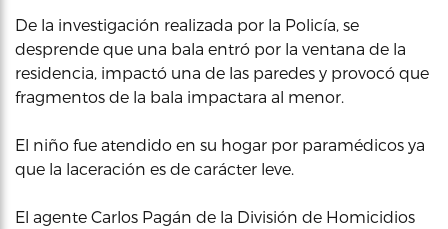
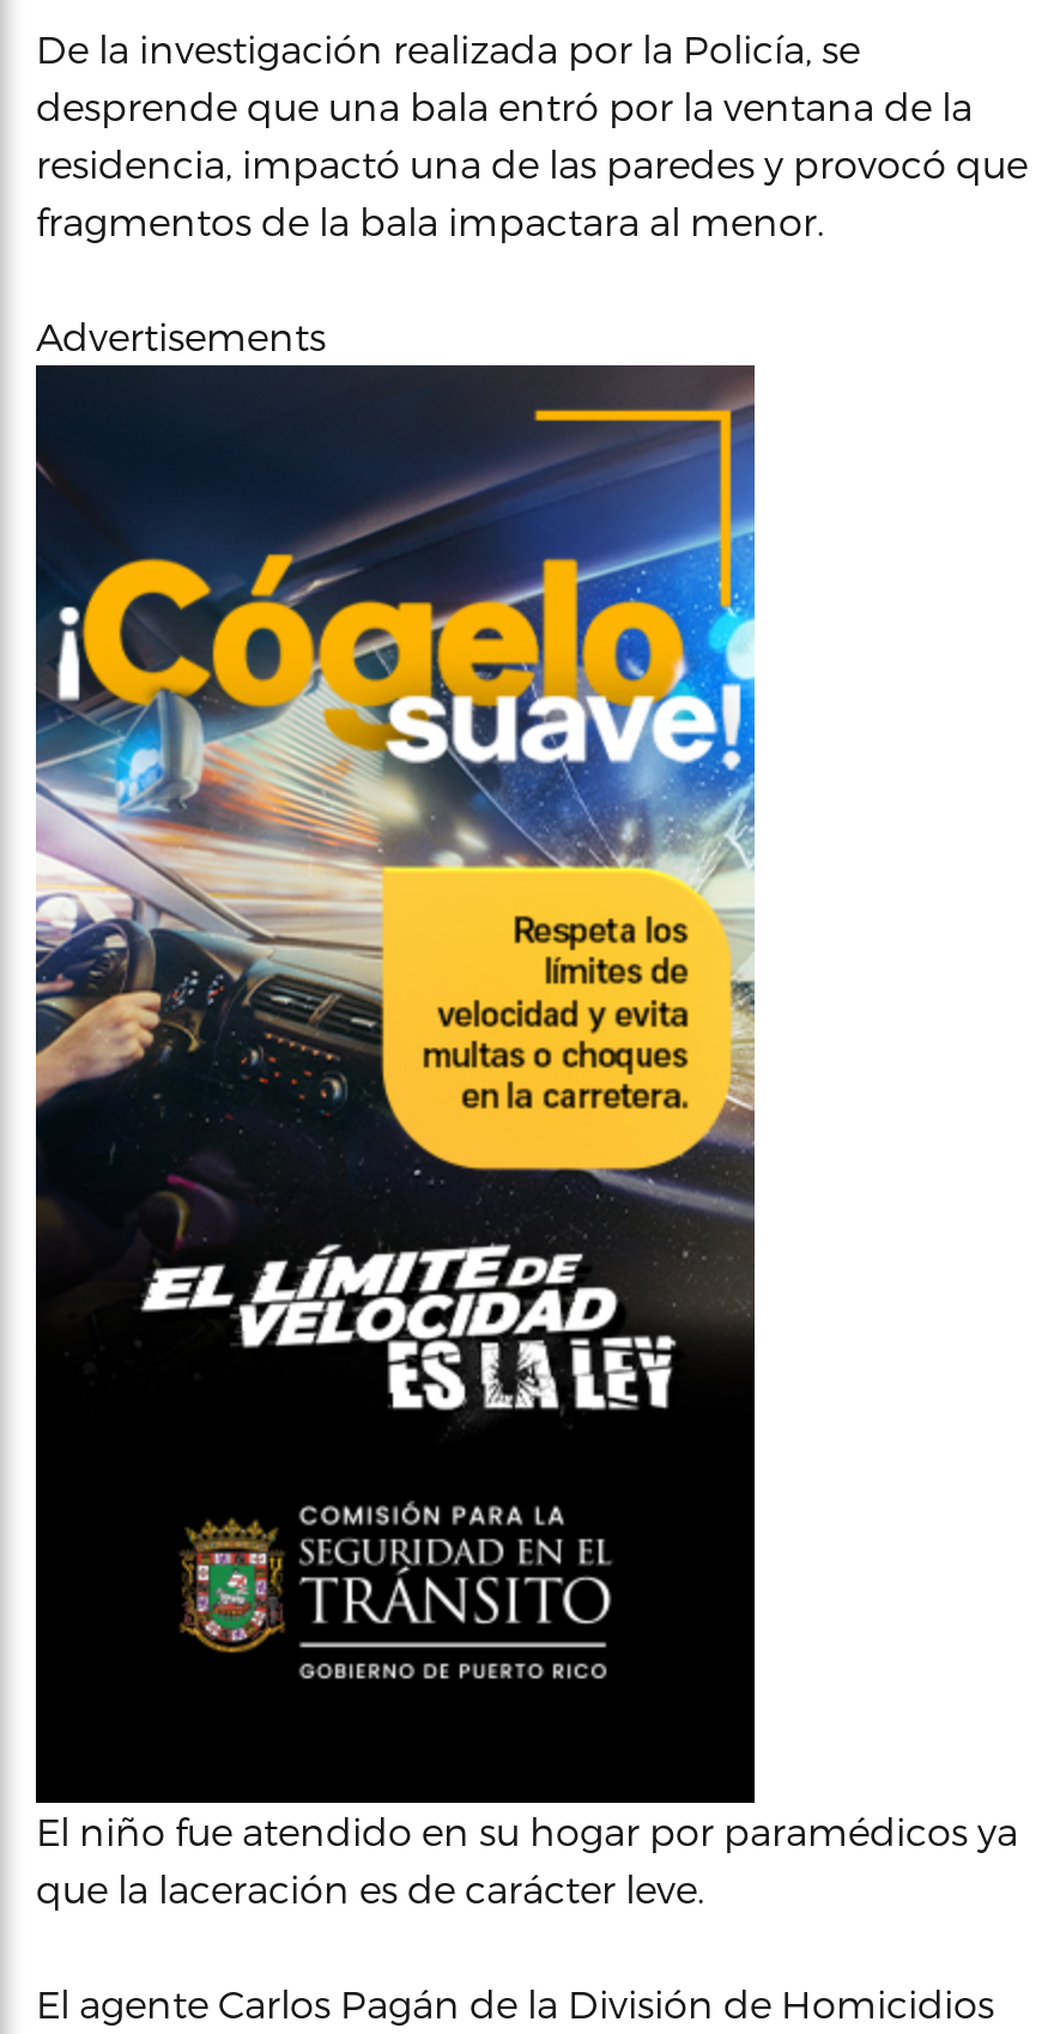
none -> [34,362,757,1802] [image]
none -> [36,313,326,359] Advertisements

